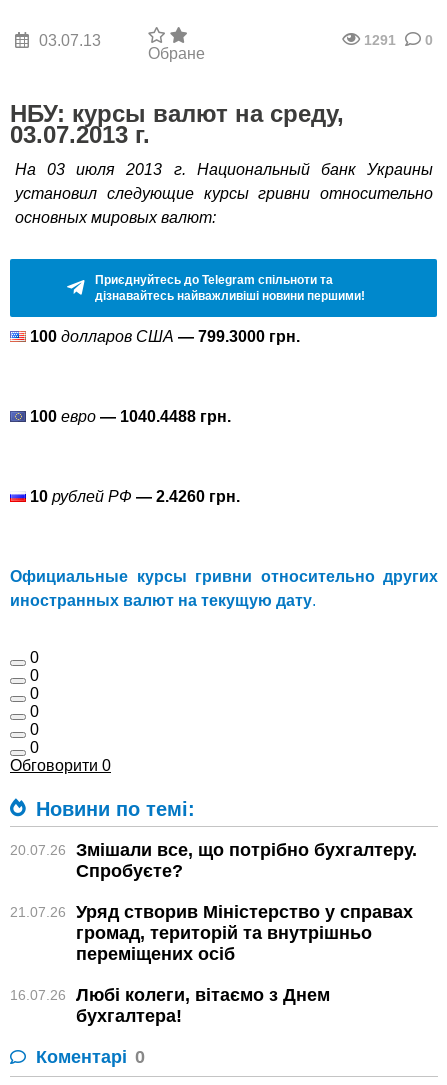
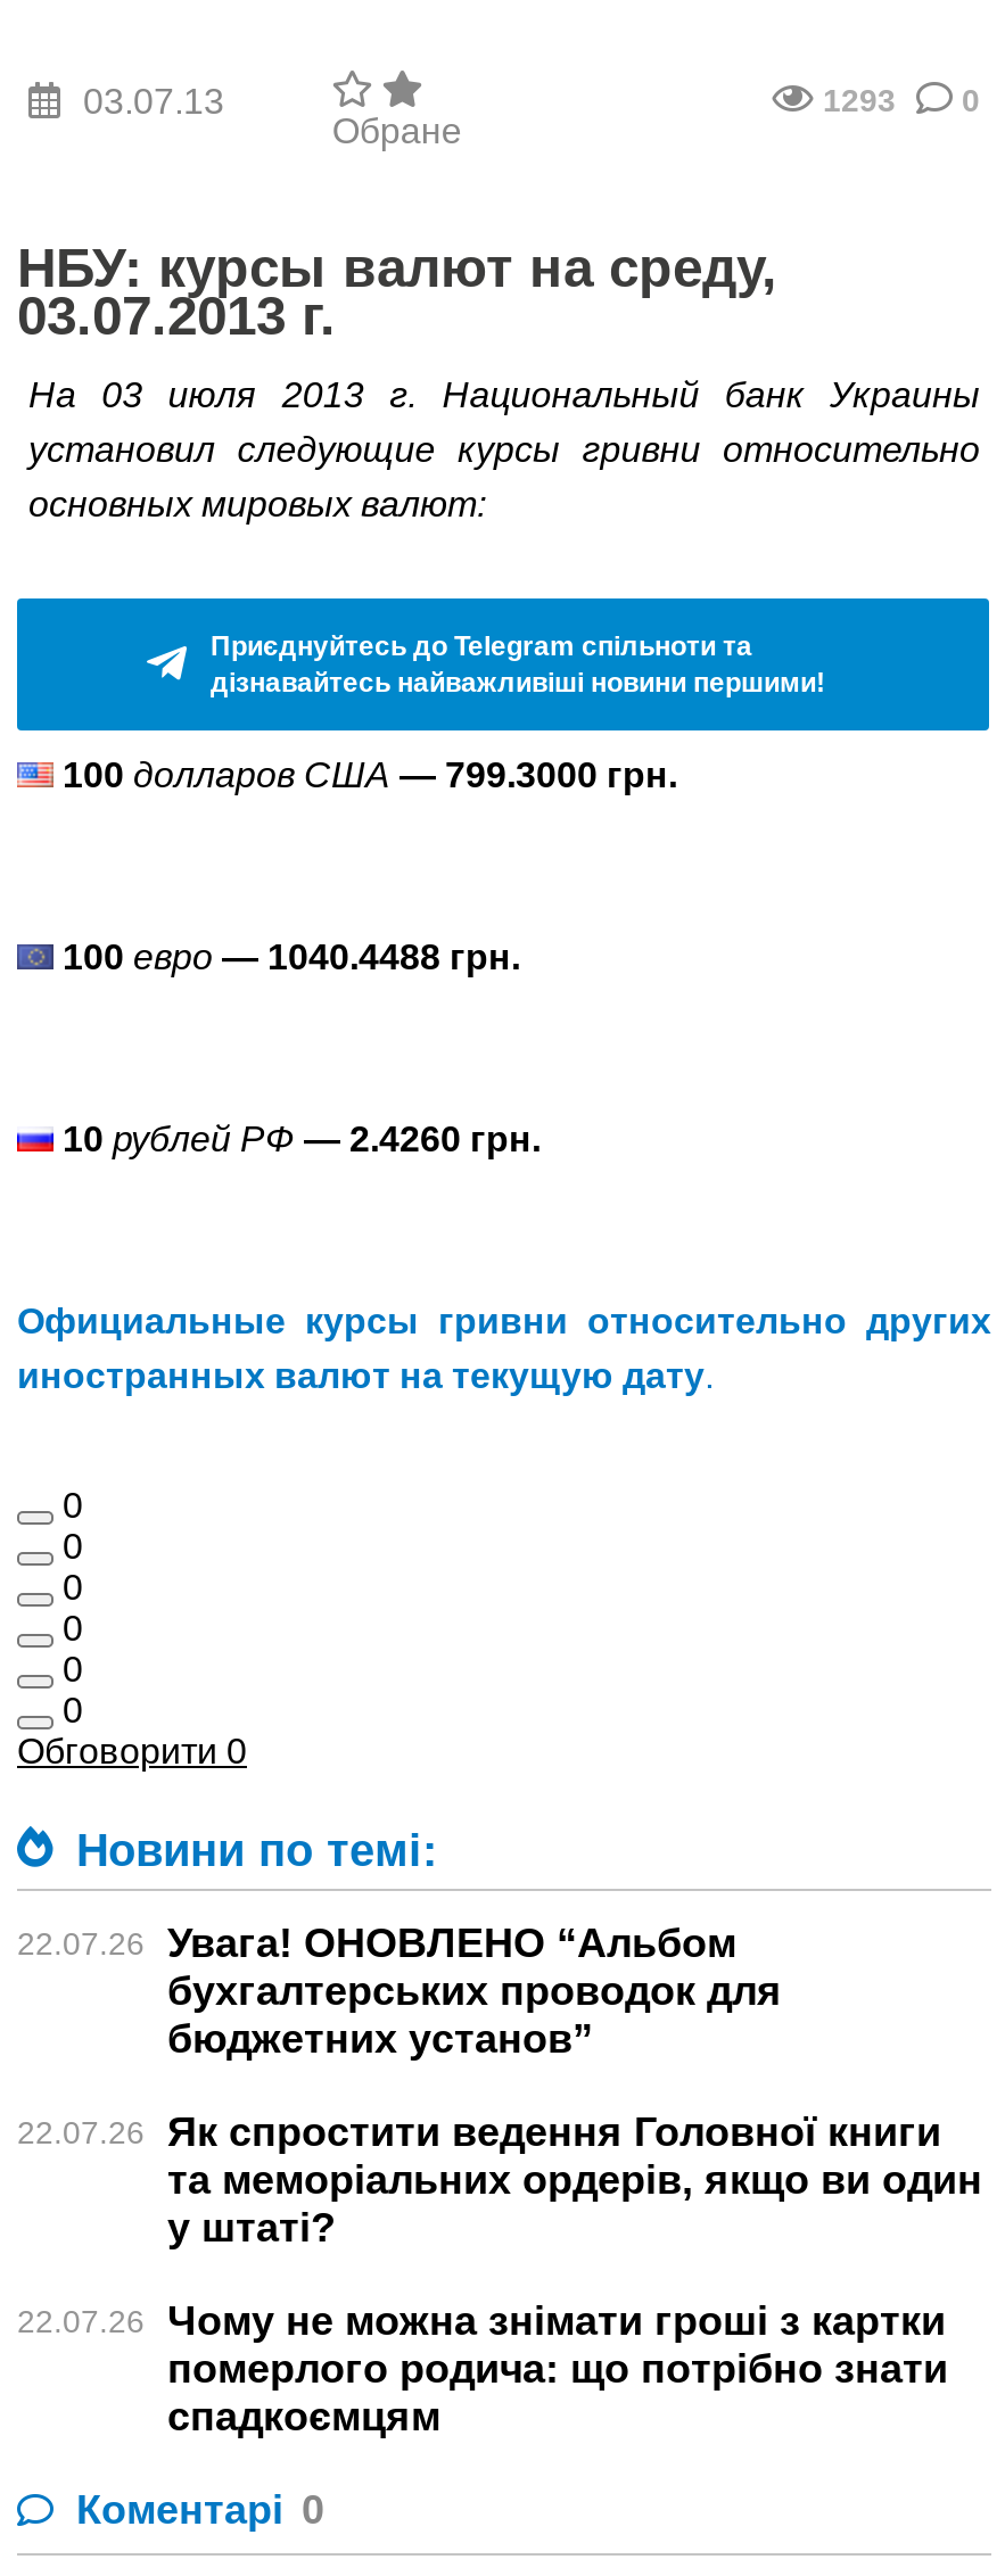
[364,32,433,48] 1291 0 -> [823,82,980,118] 1293 0
[10,840,417,881] 20.07.26 | Змішали все, що потрібно бухгалтеру. | Спробуєте? -> [17,1920,782,2061] 22.07.26 | Увага! ОНОВЛЕНО “Альбом | бухгалтерських проводок для | бюджетних установ”
[10,902,413,964] 21.07.26 | Уряд створив Міністерство у справах | громад, територій та внутрішньо | переміщених осіб -> [17,2109,982,2250] 22.07.26 | Як спростити ведення Головної книги | та меморіальних ордерів, якщо ви один | у штаті?
[10,985,330,1026] 16.07.26 | Любі колеги, вітаємо з Днем | бухгалтера! -> [17,2298,948,2439] 22.07.26 | Чому не можна знімати гроші з картки | померлого родича: що потрібно знати | спадкоємцям

